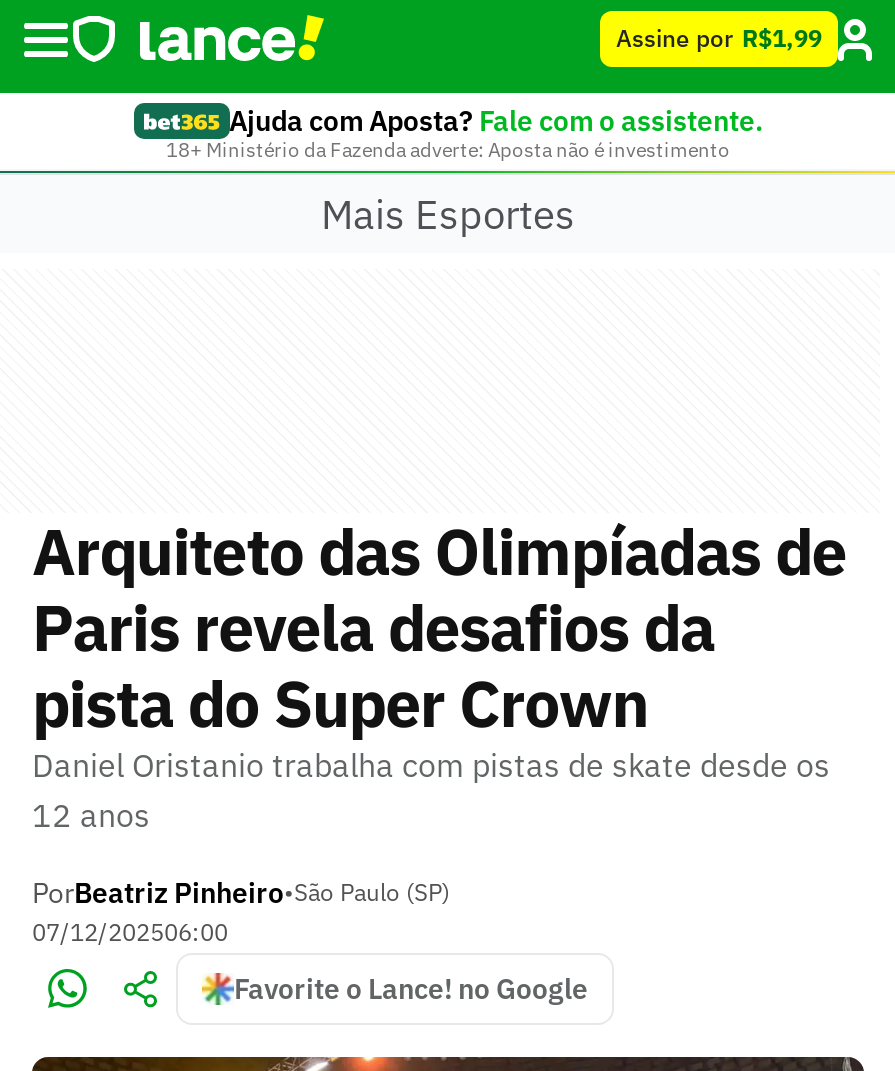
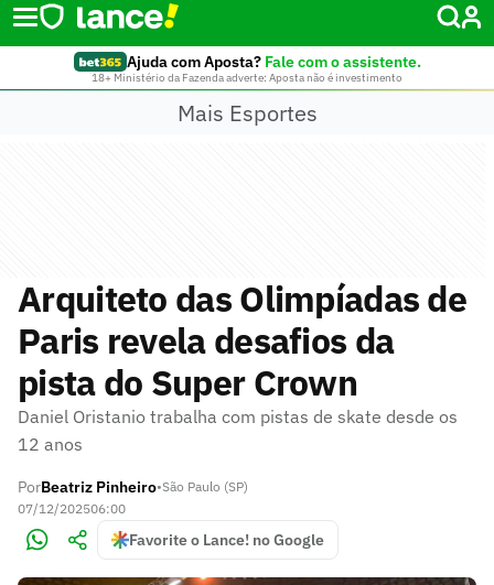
[616,23,822,53] Assine por R$1,99 -> none

